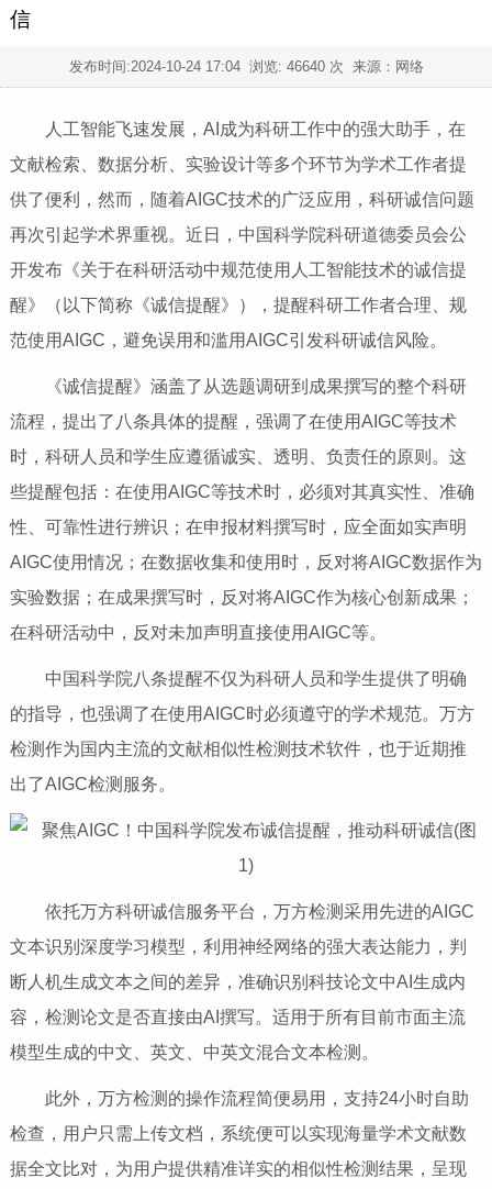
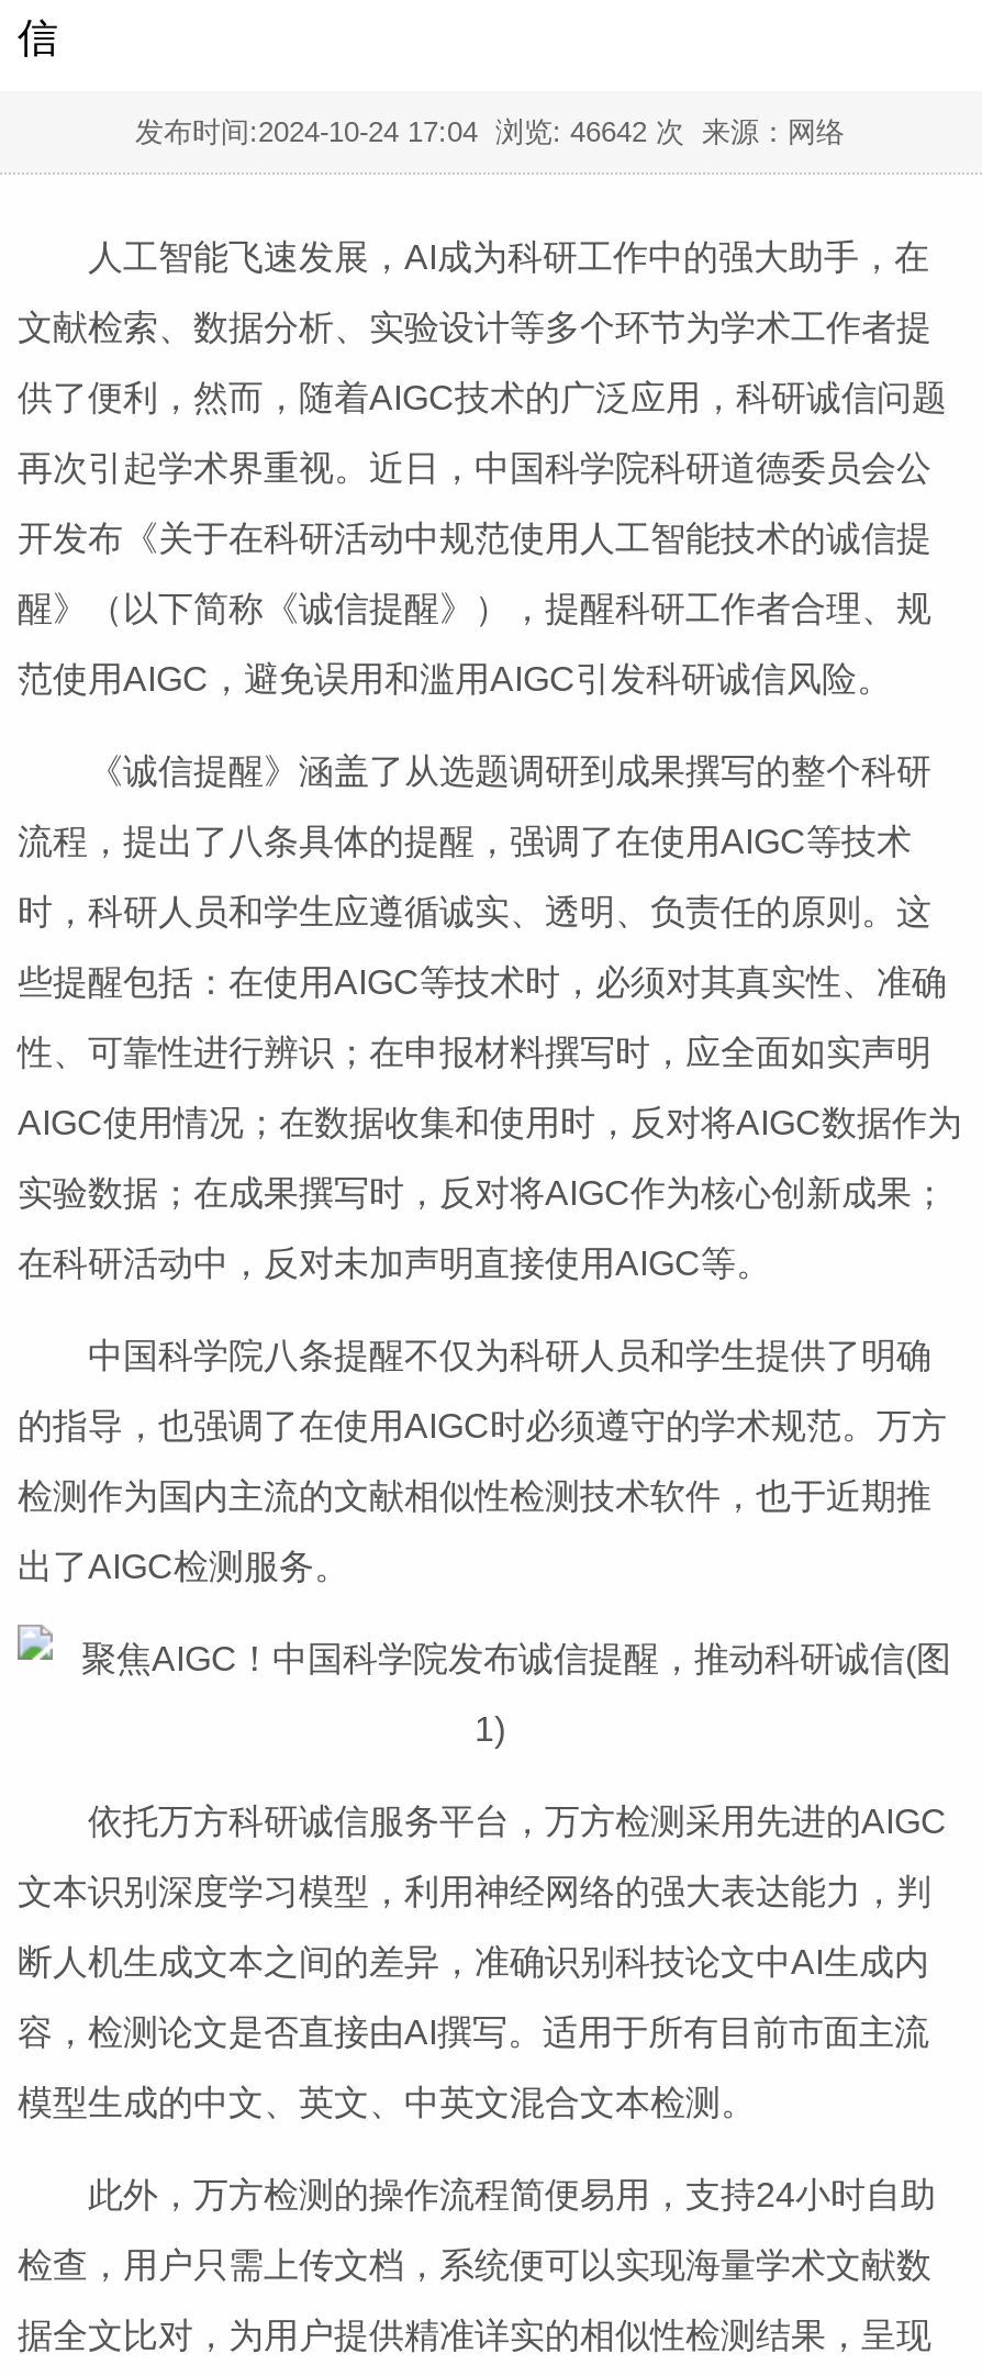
[69,58,423,74] 发布时间:2024-10-24 17:04浏览: 46640 次 来源：网络 -> [135,114,845,147] 发布时间:2024-10-24 17:04浏览: 46642 次 来源：网络

